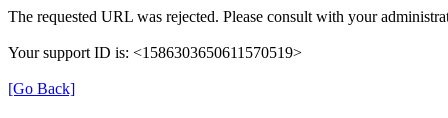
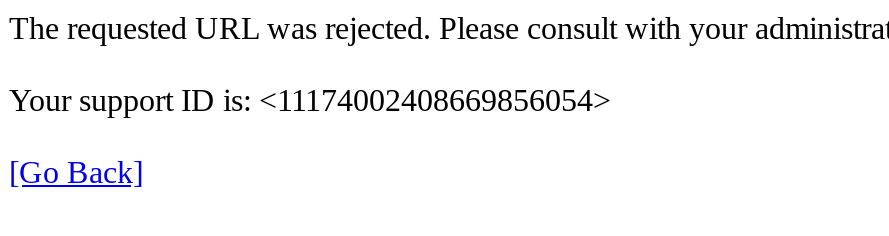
[8,44,302,61] Your support ID is: <1586303650611570519> -> [9,83,611,117] Your support ID is: <11174002408669856054>

